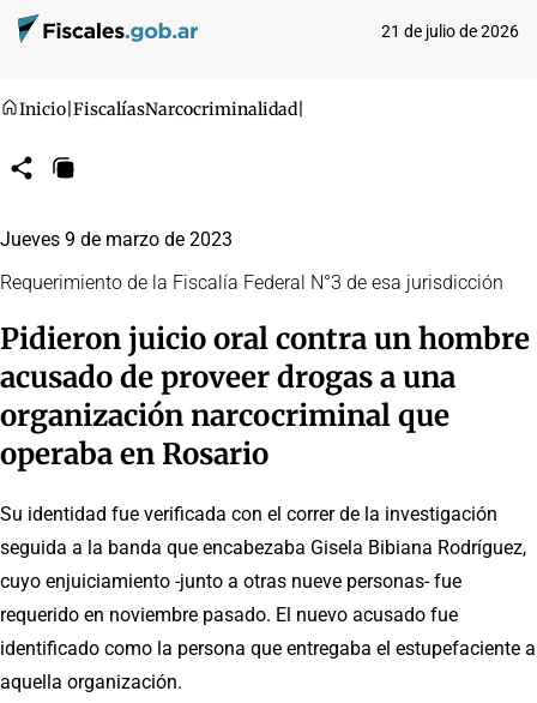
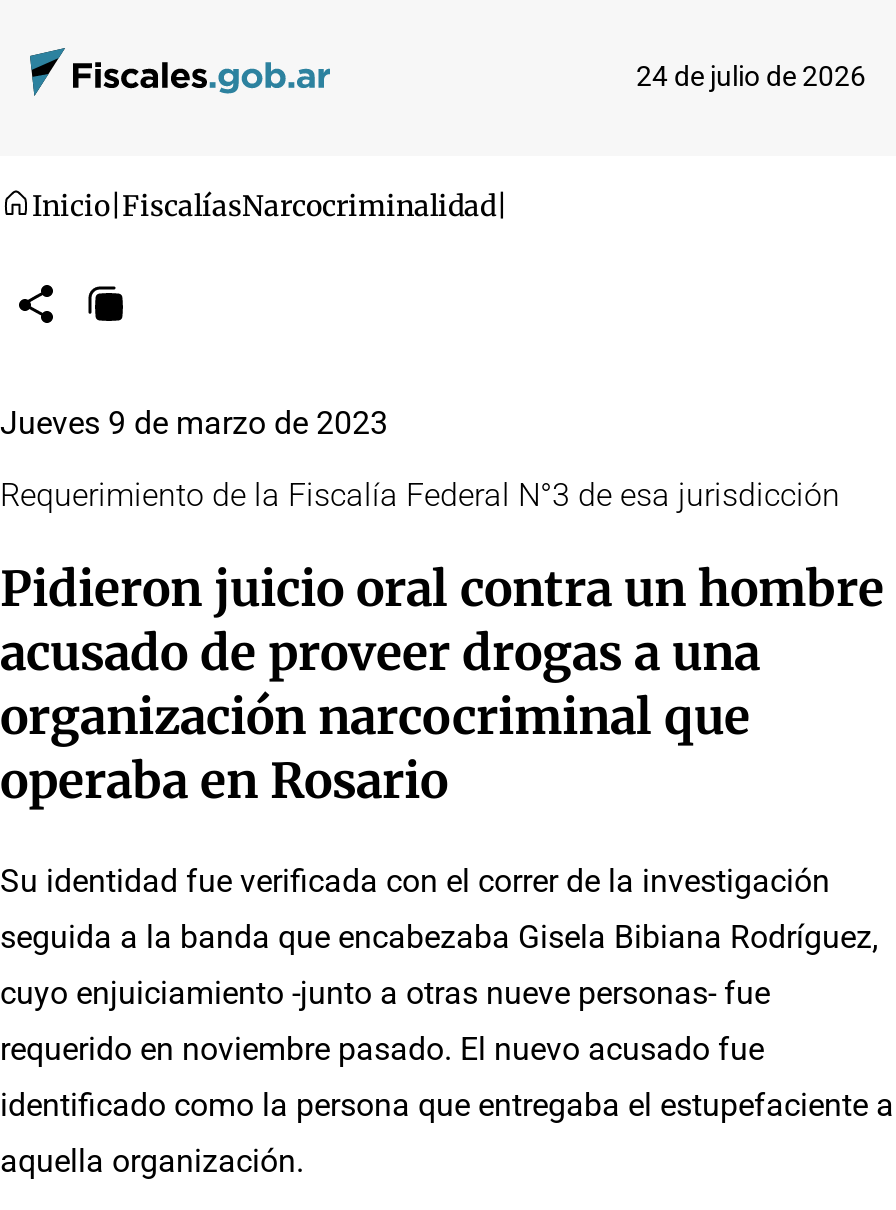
[381,22,519,41] 21 de julio de 2026 -> [636,60,866,92] 24 de julio de 2026

